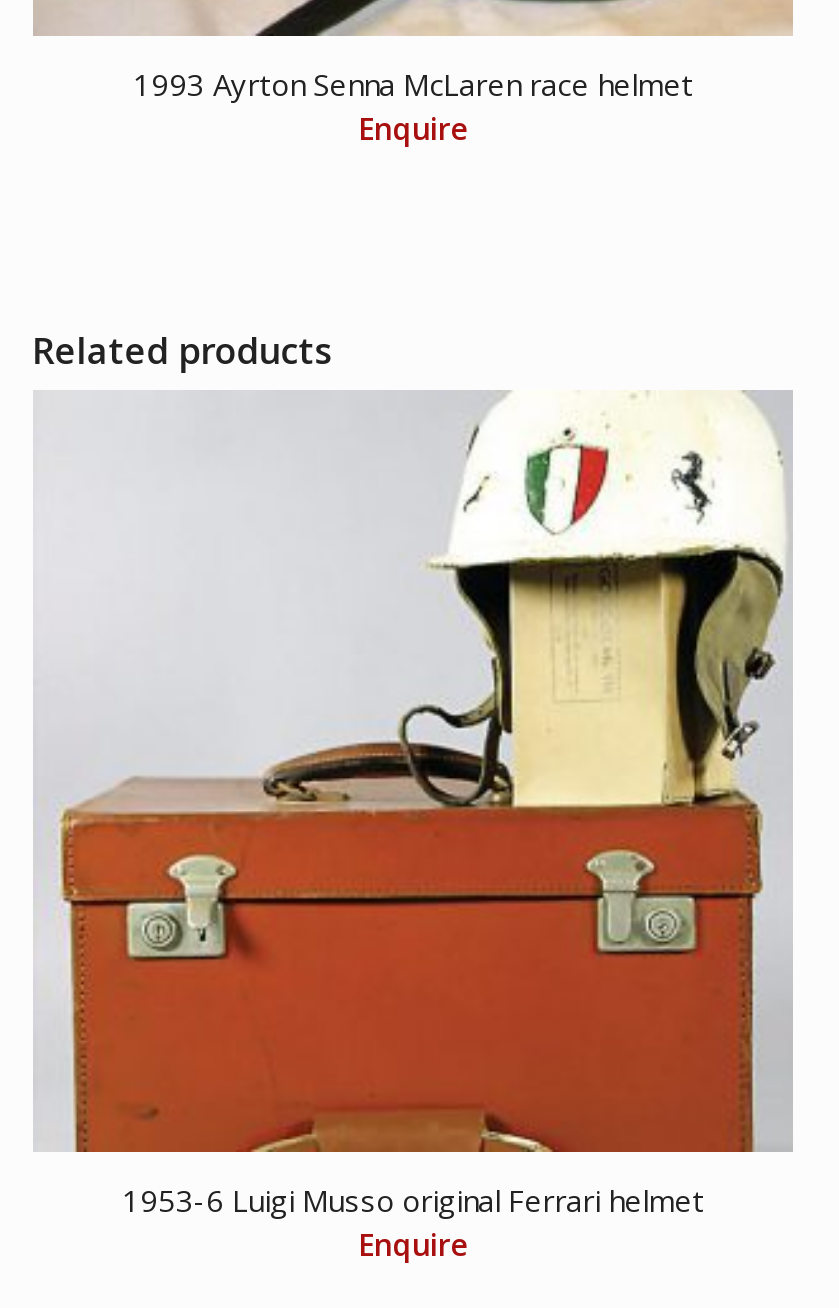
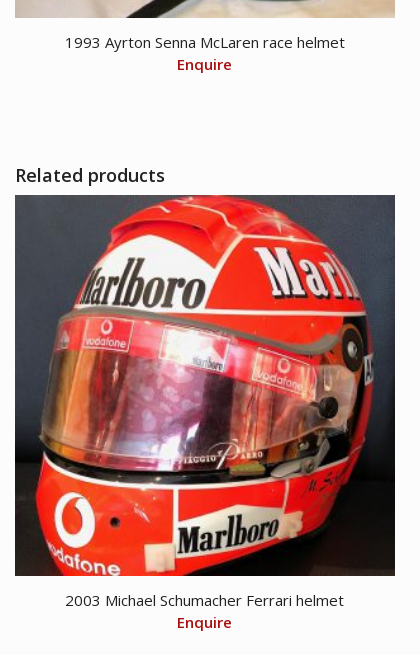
[33,390,793,1220] [image] | 1953-6 Luigi Musso original Ferrari helmet -> [14,194,396,610] [image] | 2003 Michael Schumacher Ferrari helmet

